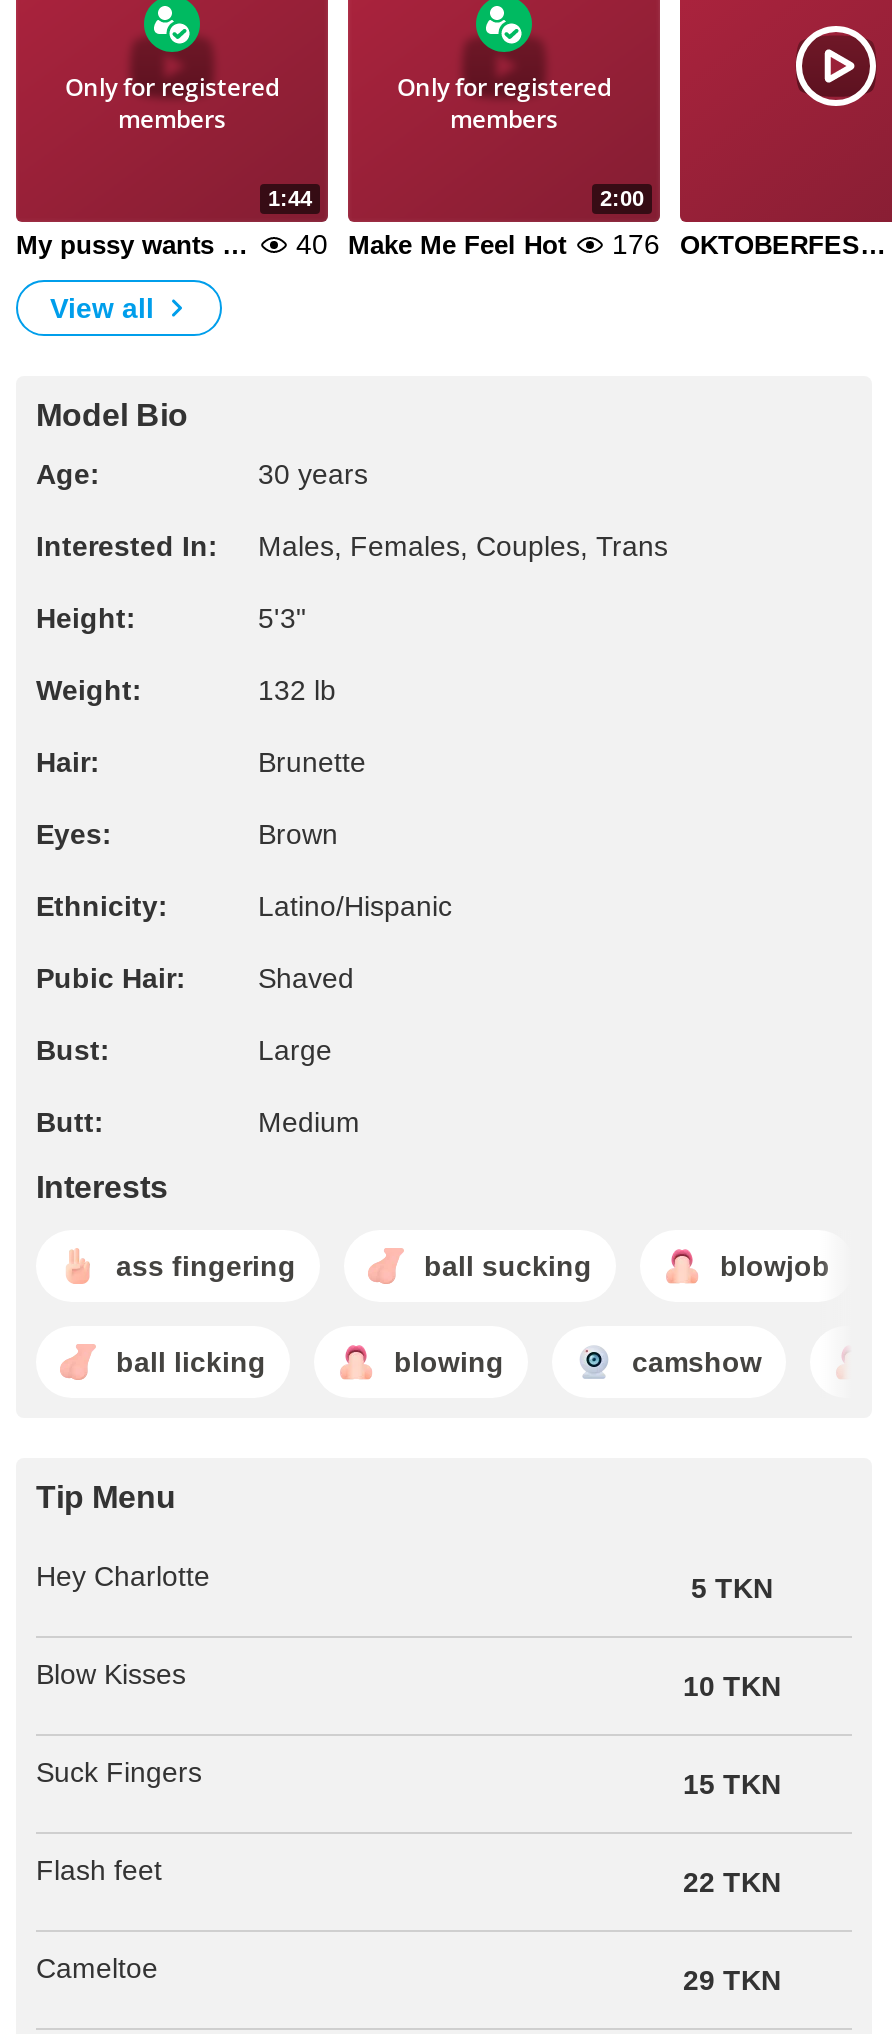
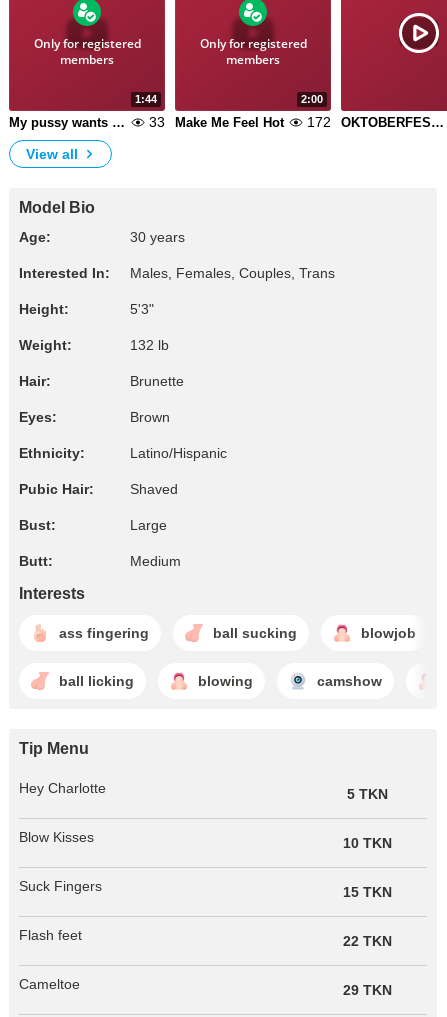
[296,228,328,260] 40 -> [149,114,165,130] 33
[612,228,660,260] 176 -> [307,114,331,130] 172

